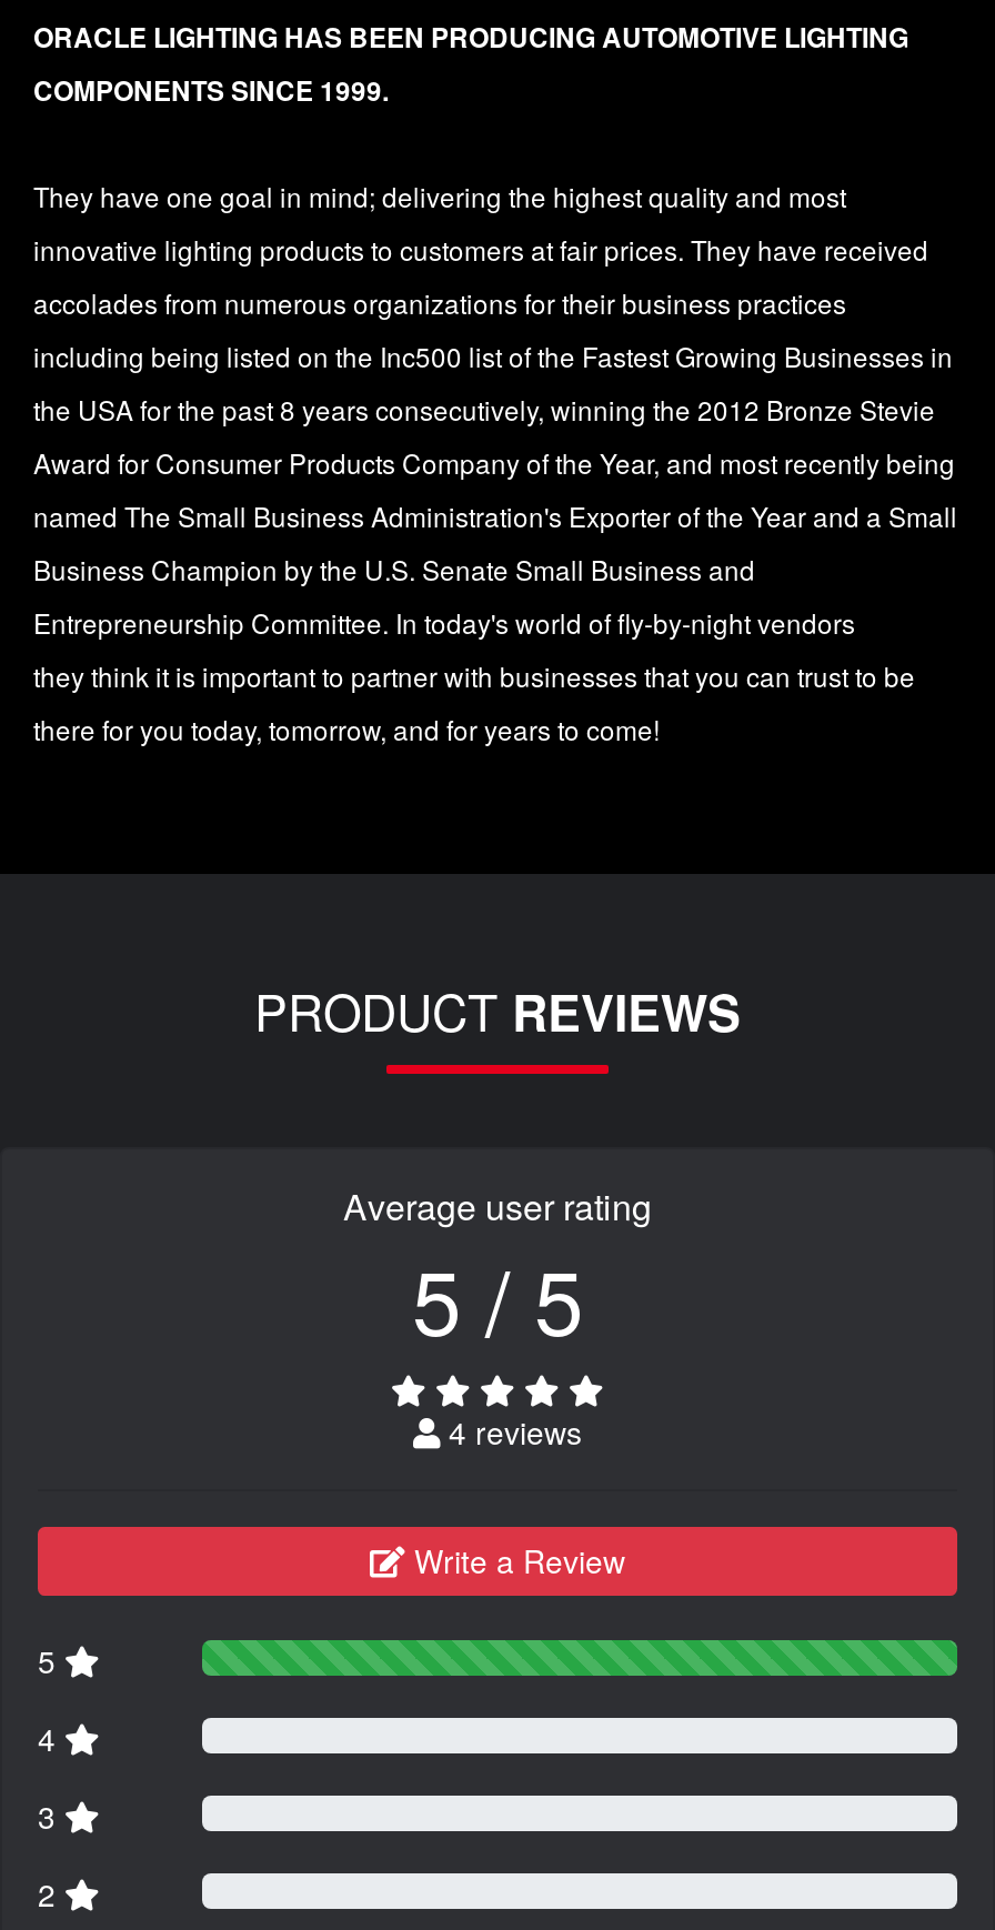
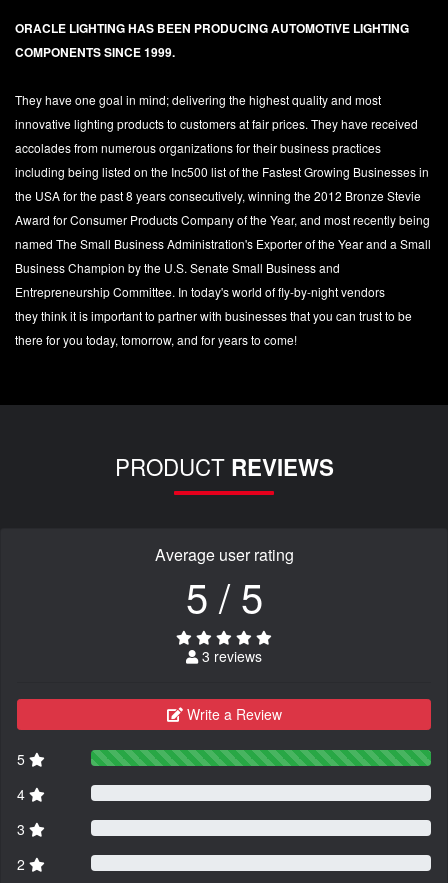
[440,1408,582,1452] 4 reviews -> [198,646,262,666] 3 reviews

